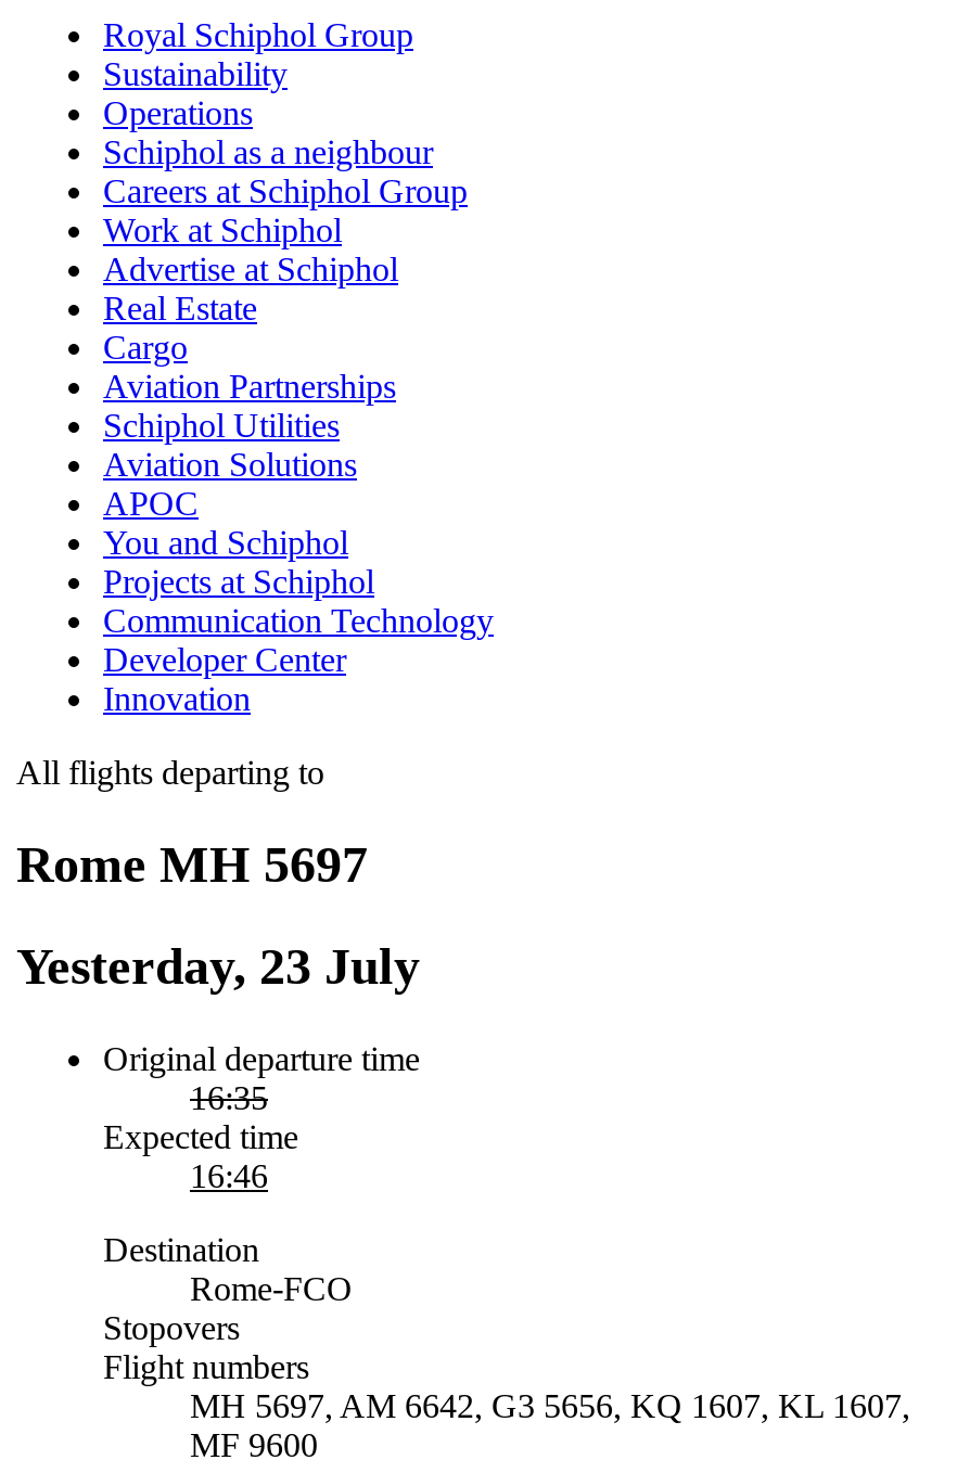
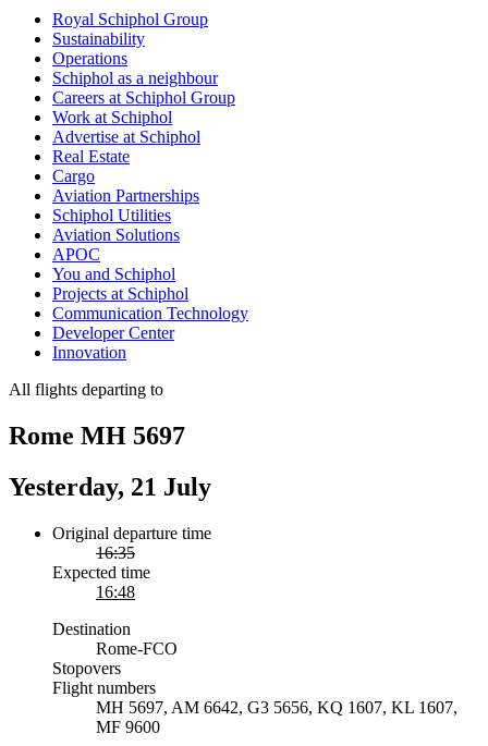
[16,938,420,994] Yesterday, 23 July -> [9,472,211,501] Yesterday, 21 July
[190,1157,268,1194] 16:46 -> [96,582,135,601] 16:48

